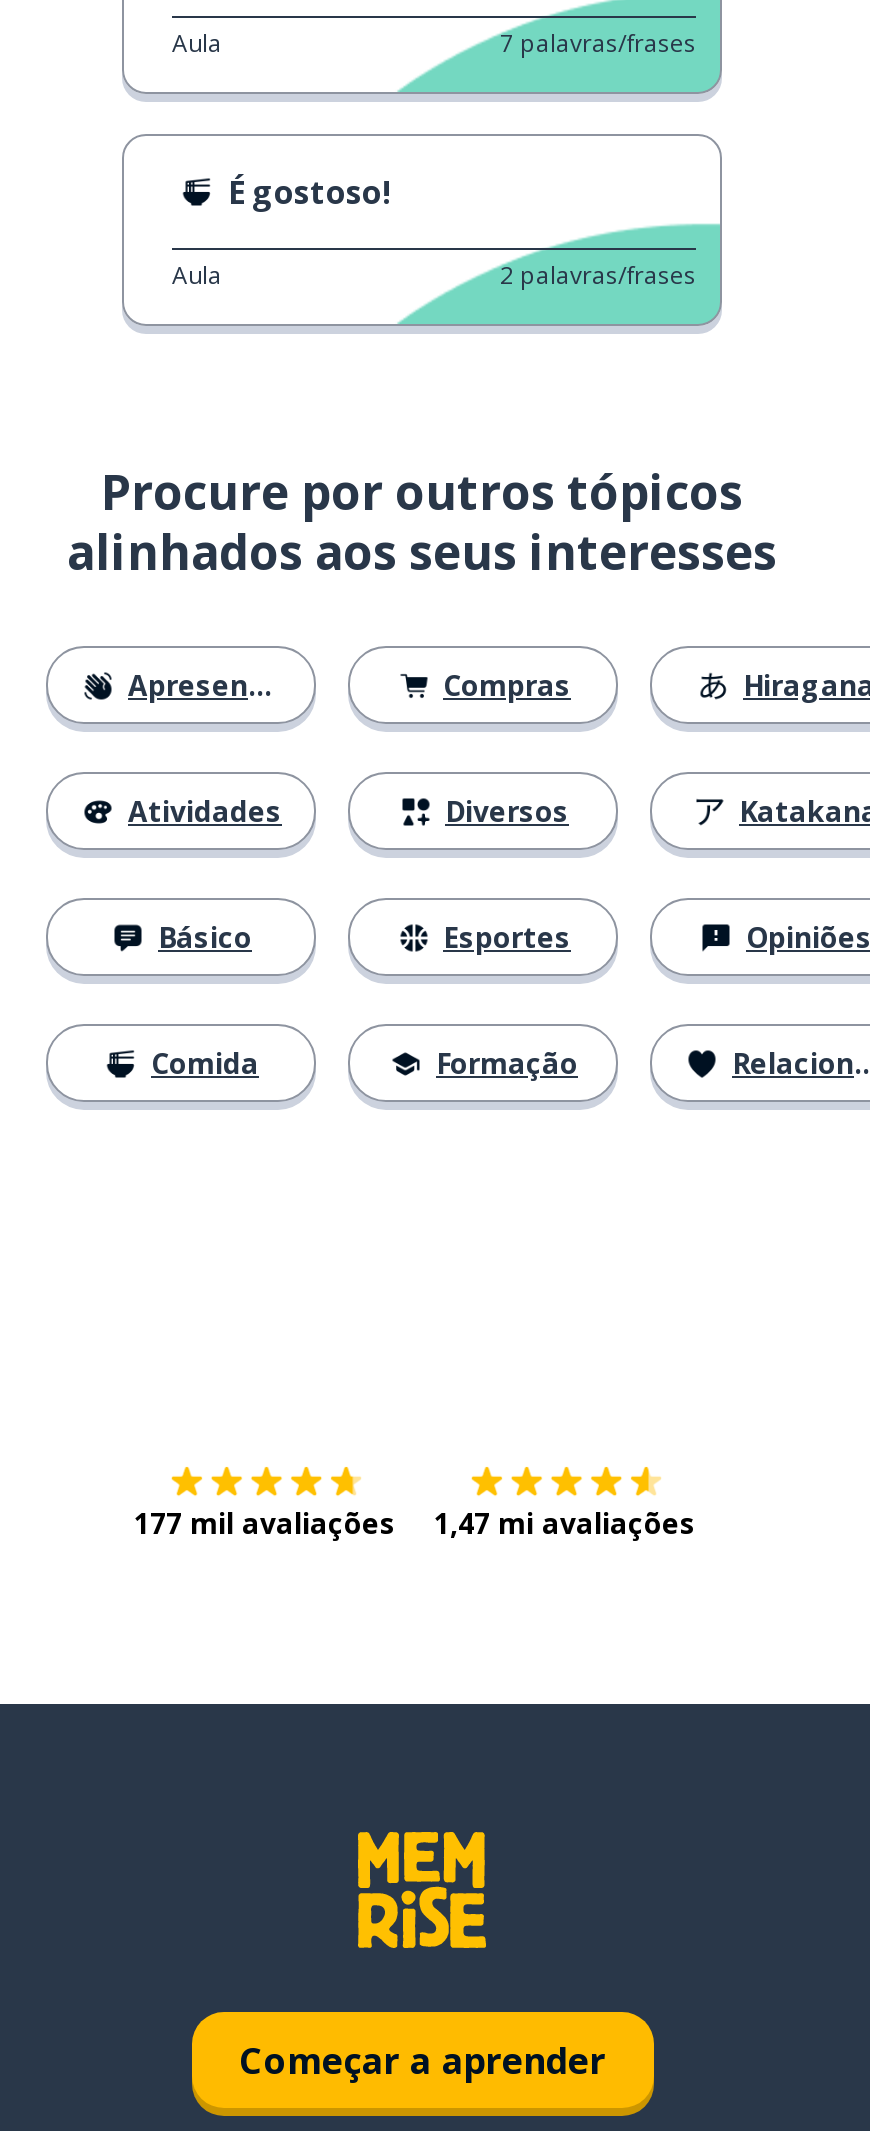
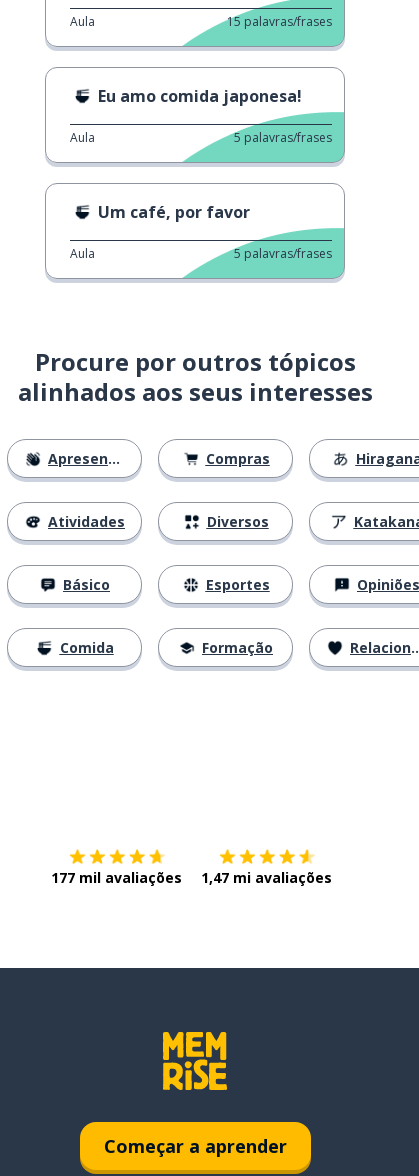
[500,26,696,60] 7 palavras/frases -> [227,13,332,30] 15 palavras/frases
[228,170,392,214] É gostoso! -> [98,85,302,107] Eu amo comida japonesa!
[500,258,696,292] 2 palavras/frases -> [70,129,332,262] 5 palavras/frases | Um café, por favor | Aula | 5 palavras/frases

